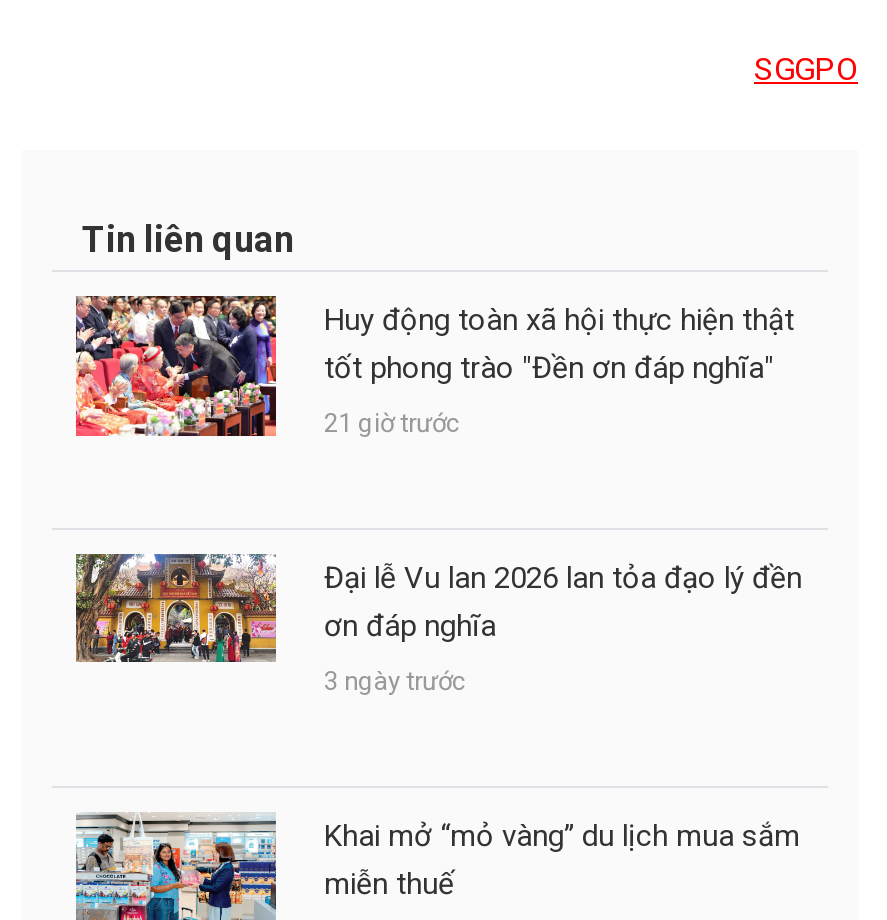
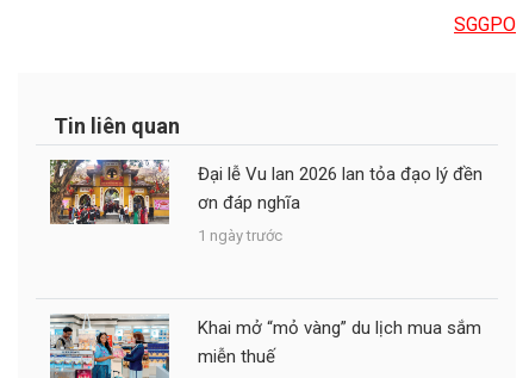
[74,294,794,438] [image] | Huy động toàn xã hội thực hiện thật | tốt phong trào "Đền ơn đáp nghĩa" | 21 giờ trước -> none
[324,666,466,696] 3 ngày trước -> [198,227,282,244] 1 ngày trước

